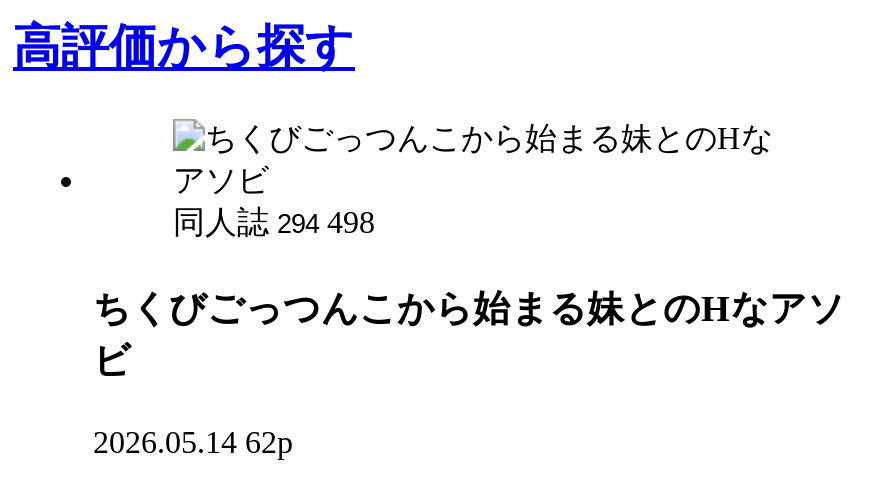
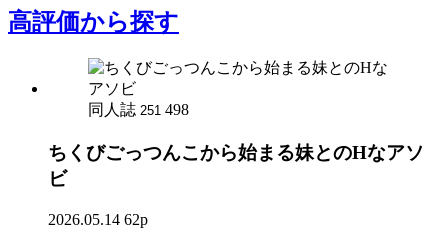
[173,205,375,239] 同人誌 294 498 -> [88,101,189,118] 同人誌 251 498

